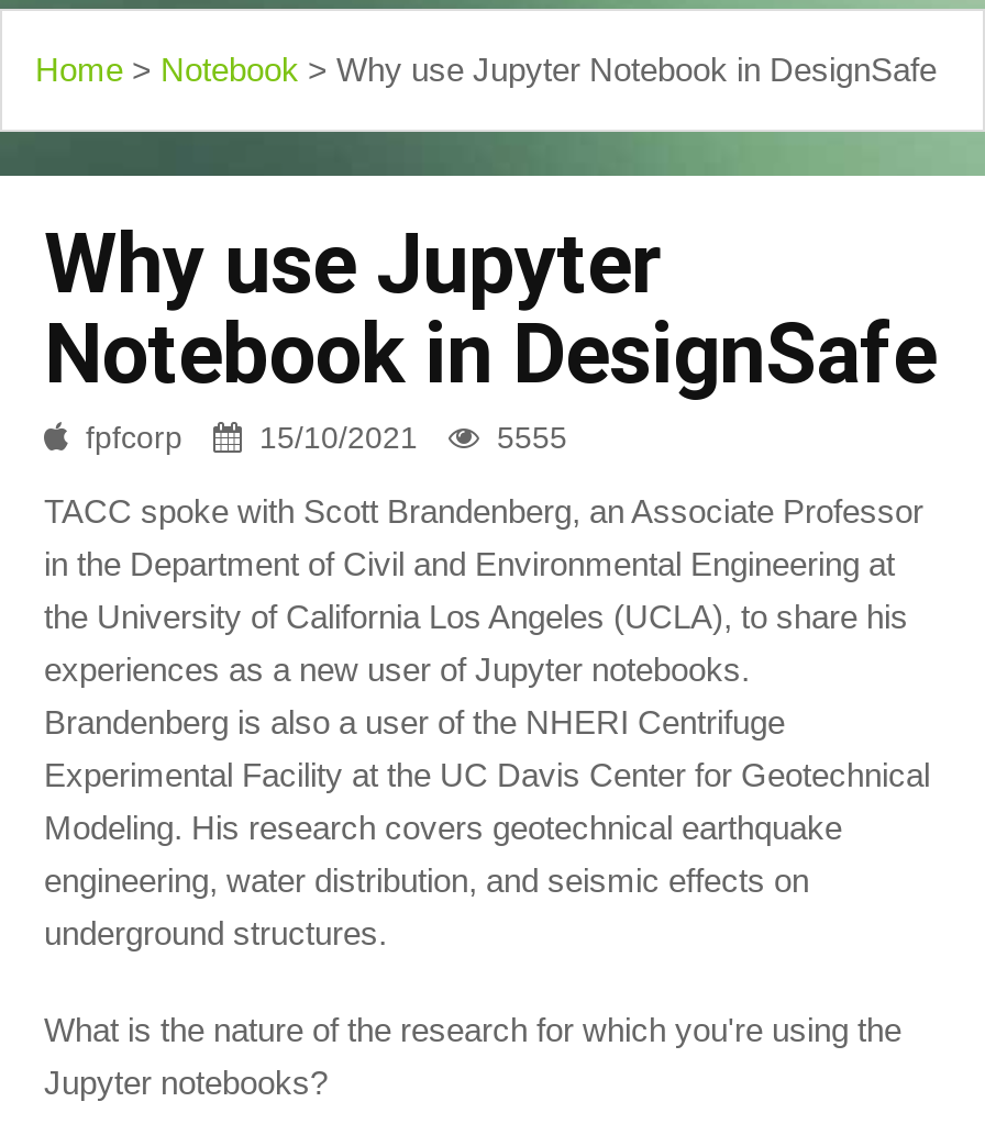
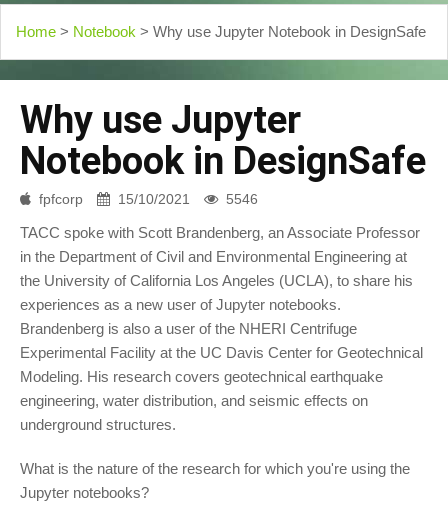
[497,420,567,455] 5555 -> [226,191,258,207] 5546

